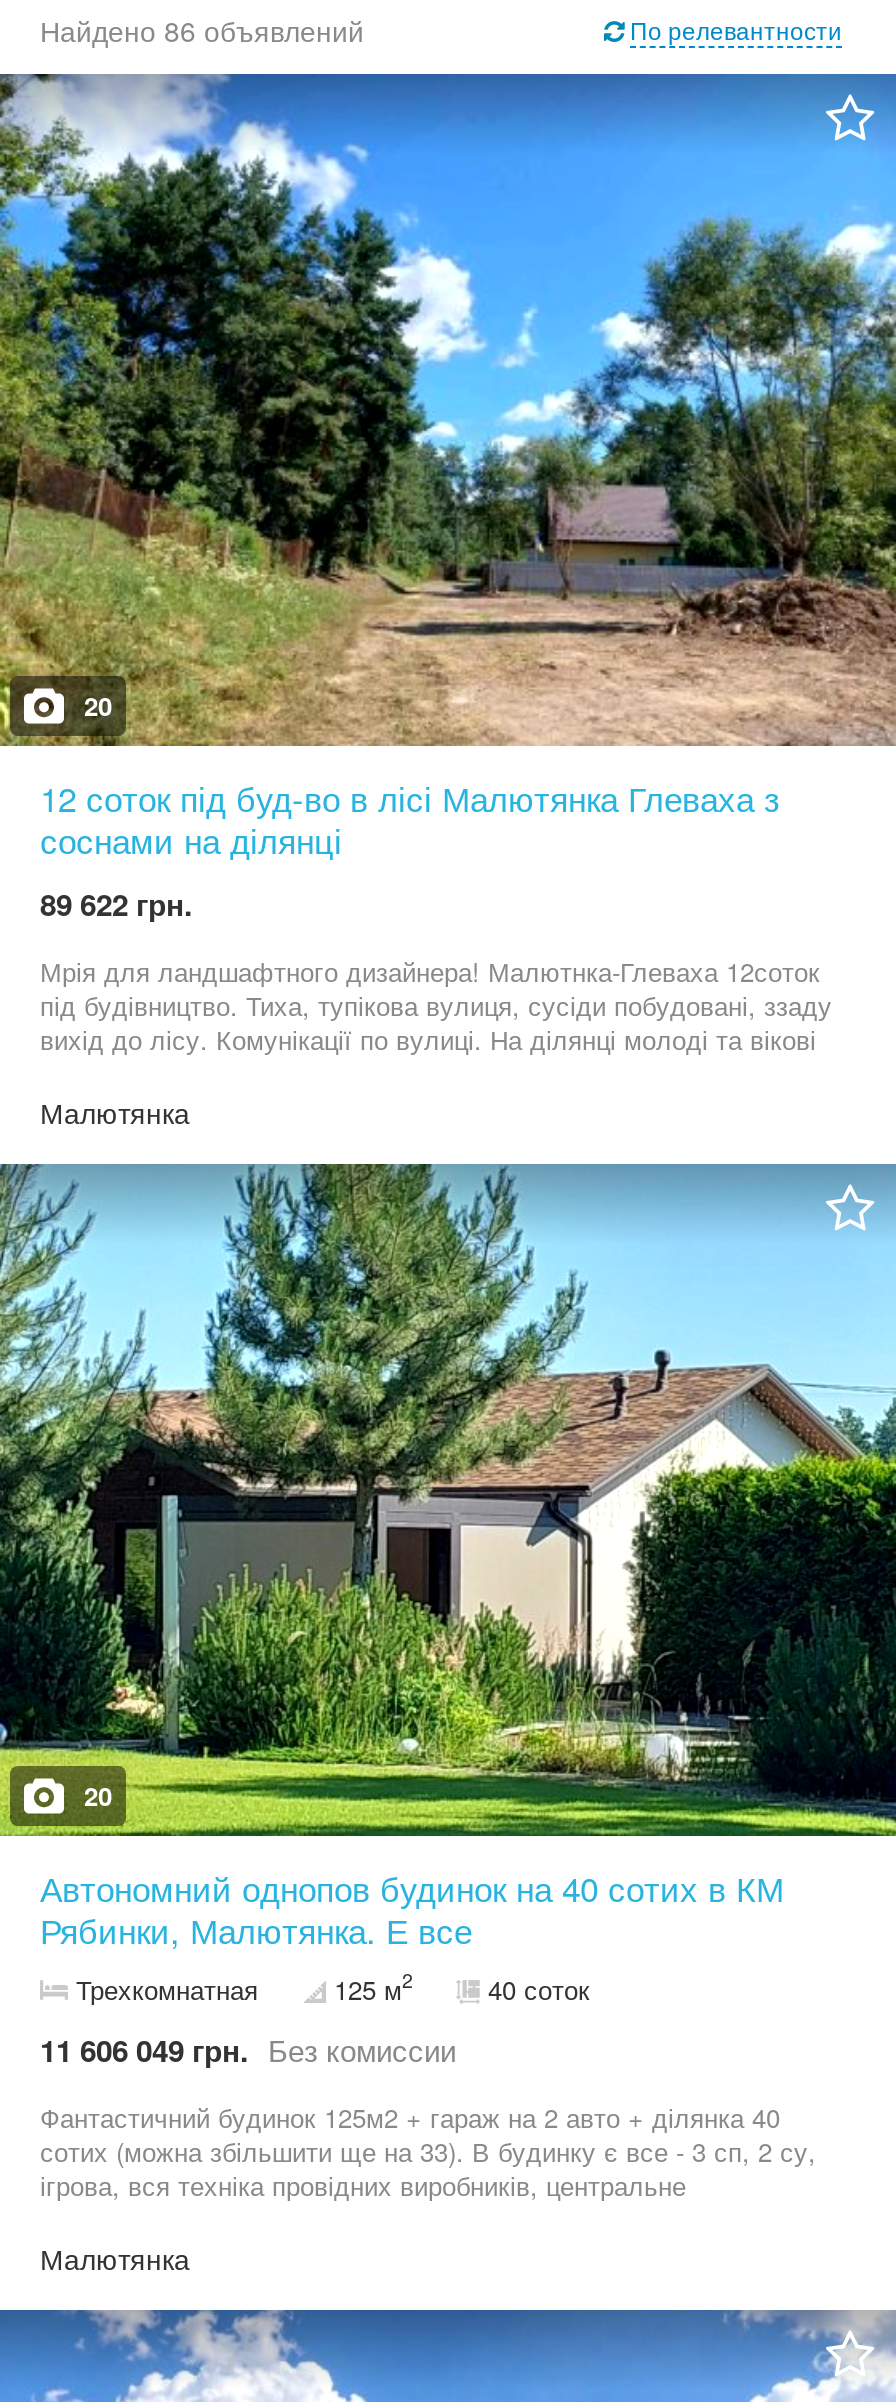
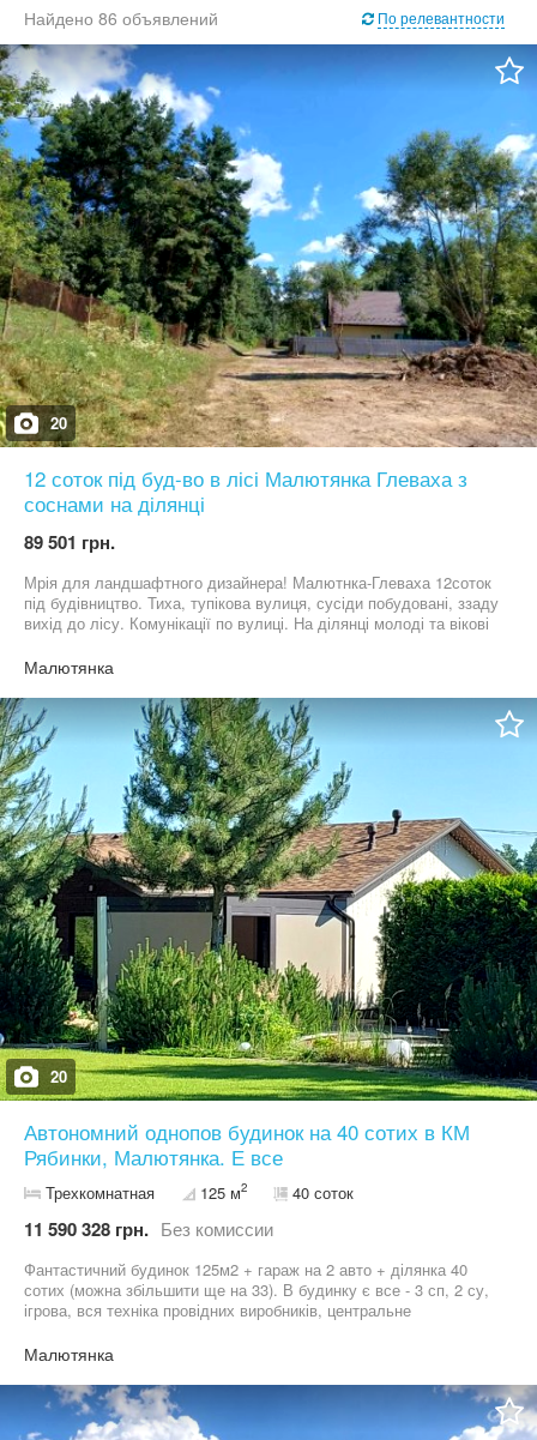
[40,882,192,926] 89 622 грн. -> [24,529,115,555] 89 501 грн.
[40,2028,456,2072] 11 606 049 грн. Без комиссии -> [24,1216,273,1242] 11 590 328 грн. Без комиссии

